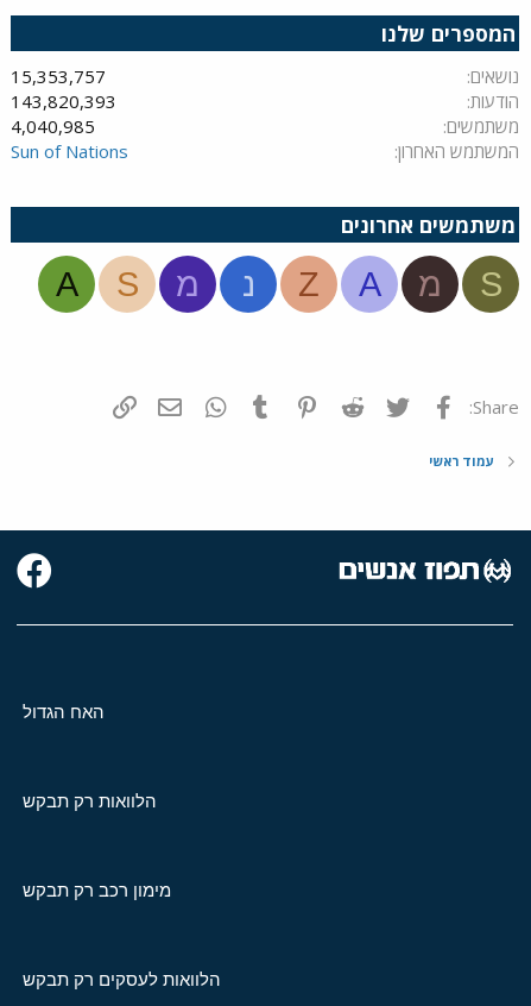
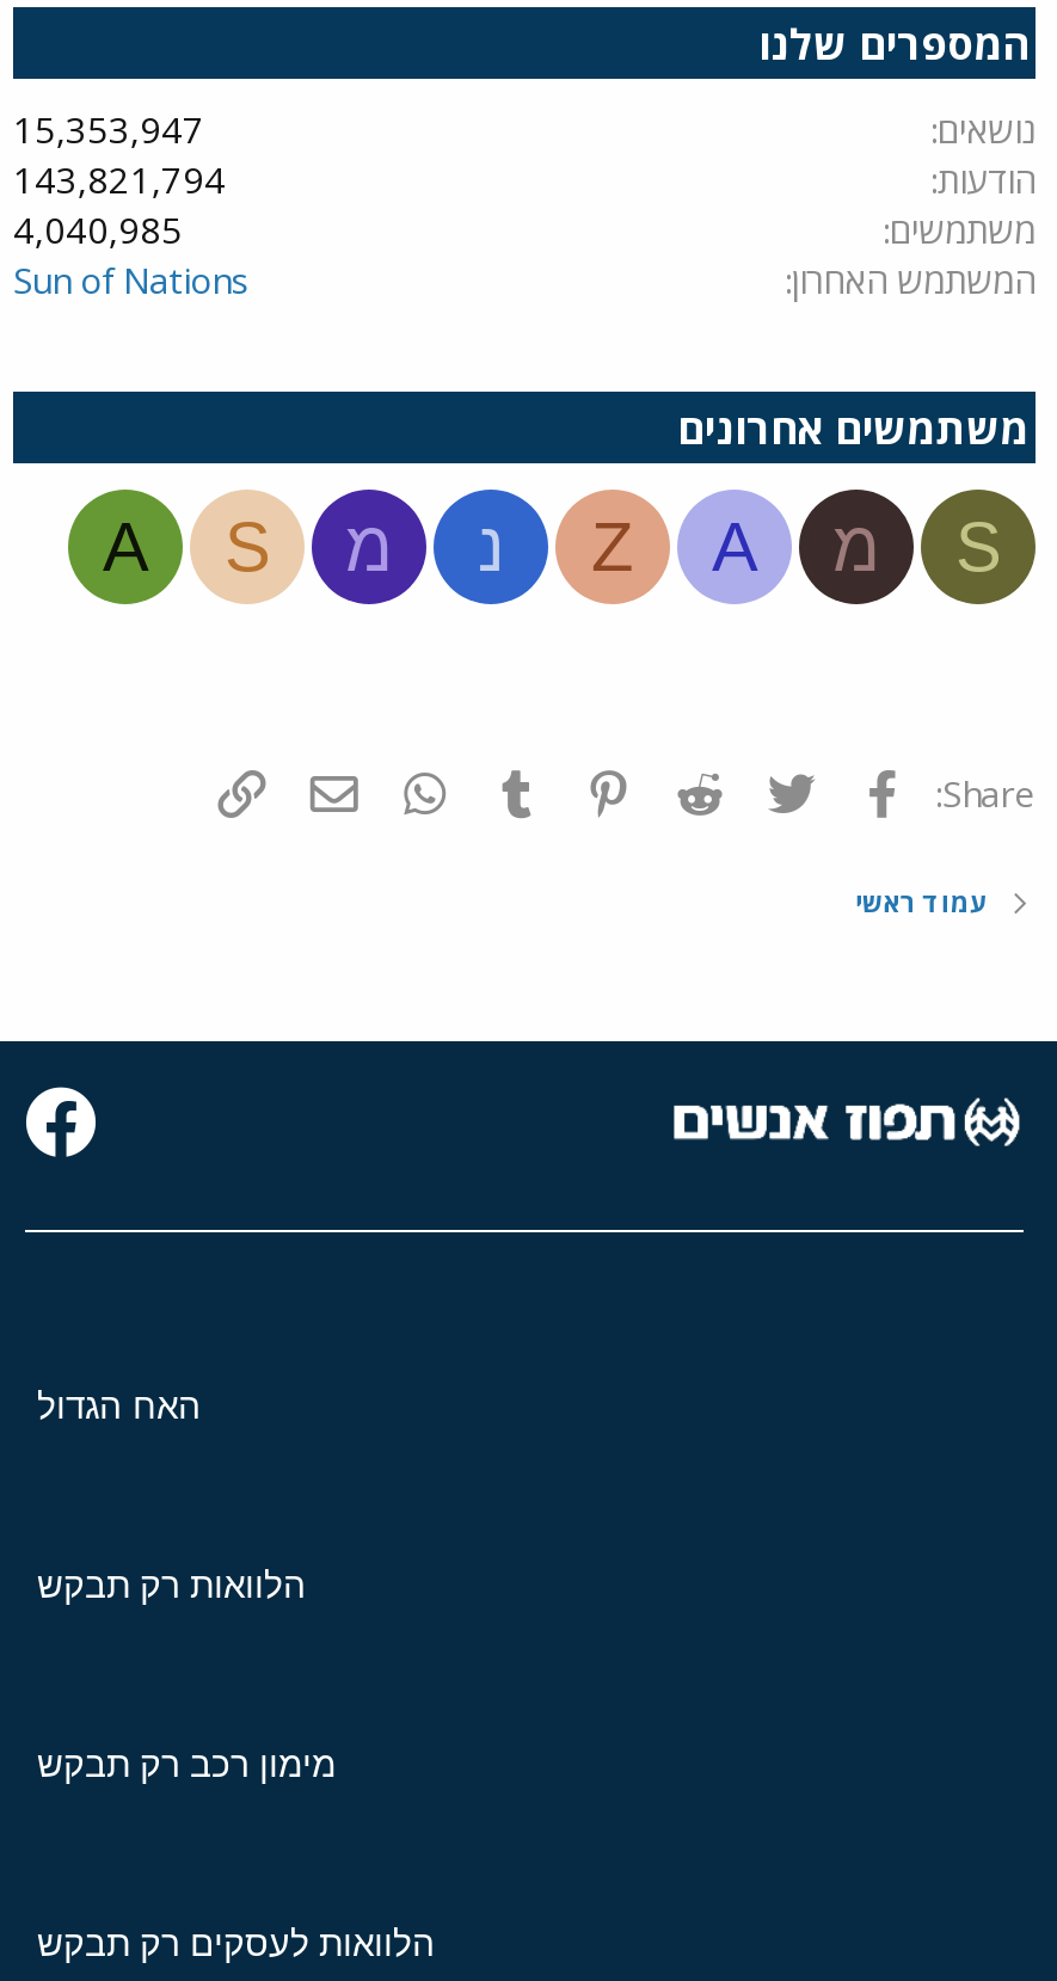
[11,64,106,88] 15,353,757 -> [13,105,204,153] 15,353,947
[11,89,116,113] 143,820,393 -> [13,155,226,203] 143,821,794

